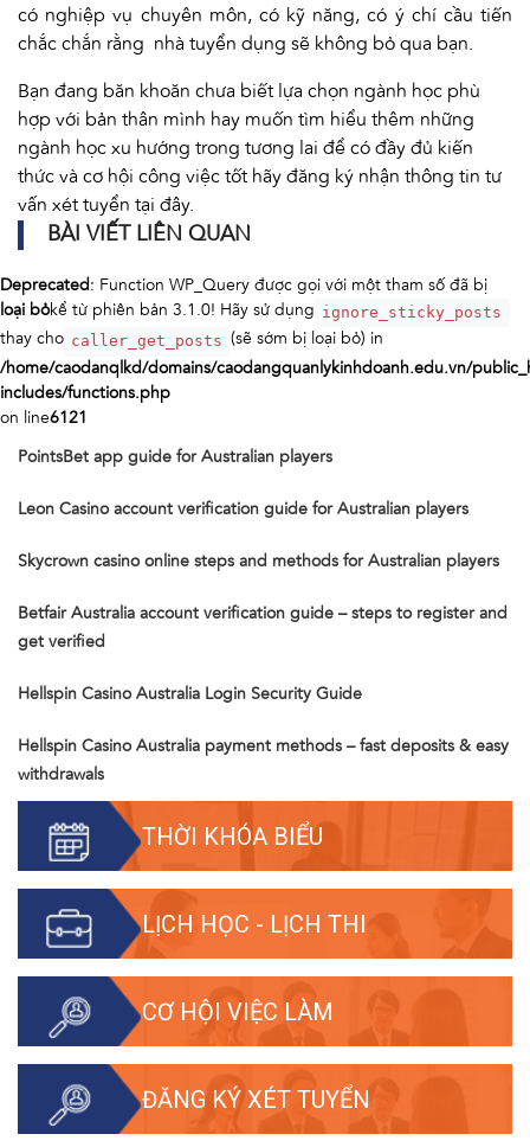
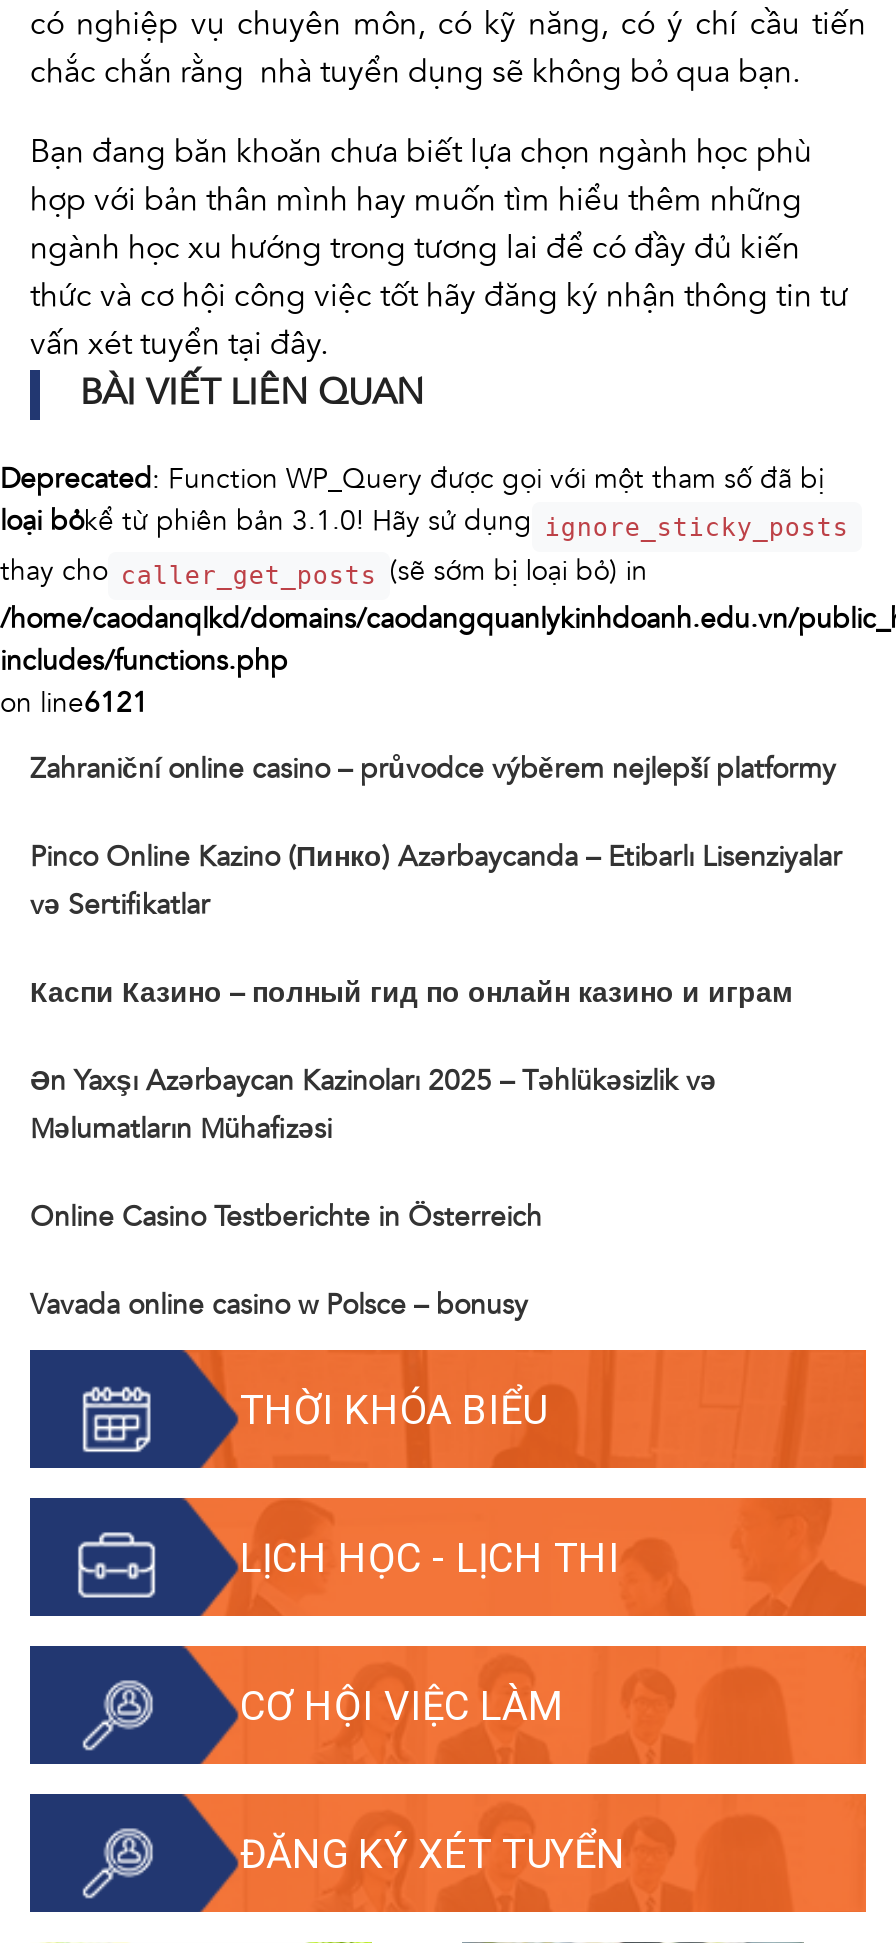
[18,449,332,465] PointsBet app guide for Australian players -> [30,756,836,784] Zahraniční online casino – průvodce výběrem nejlepší platformy
[18,501,468,517] Leon Casino account verification guide for Australian players -> [30,844,842,872] Pinco Online Kazino (Пинко) Azərbaycanda – Etibarlı Lisenziyalar
[18,553,499,570] Skycrown casino online steps and methods for Australian players -> [30,892,210,920] və Sertifikatlar
[18,605,508,622] Betfair Australia account verification guide – steps to register and -> [30,980,792,1008] Каспи Казино – полный гид по онлайн казино и играм
[18,634,105,650] get verified -> [30,1068,716,1096] Ən Yaxşı Azərbaycan Kazinoları 2025 – Təhlükəsizlik və
[18,686,362,702] Hellspin Casino Australia Login Security Guide -> [30,1116,332,1144] Məlumatların Mühafizəsi
[18,738,509,754] Hellspin Casino Australia payment methods – fast deposits & easy -> [30,1204,542,1232] Online Casino Testberichte in Österreich
[18,766,104,783] withdrawals -> [30,1292,528,1320] Vavada online casino w Polsce – bonusy

